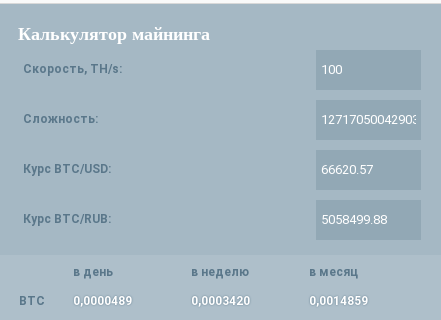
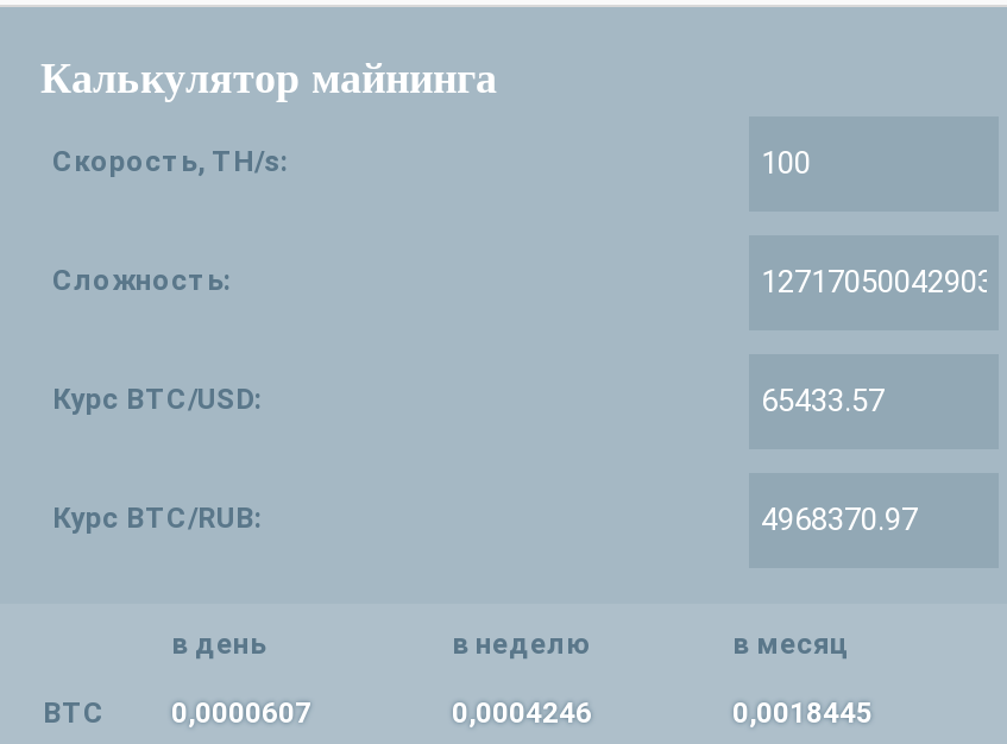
[19,294,132,308] BTC 0,0000489 -> [43,696,311,729] BTC 0,0000607
[191,294,250,308] 0,0003420 -> [452,696,592,729] 0,0004246
[309,294,368,308] 0,0014859 -> [732,696,873,729] 0,0018445

